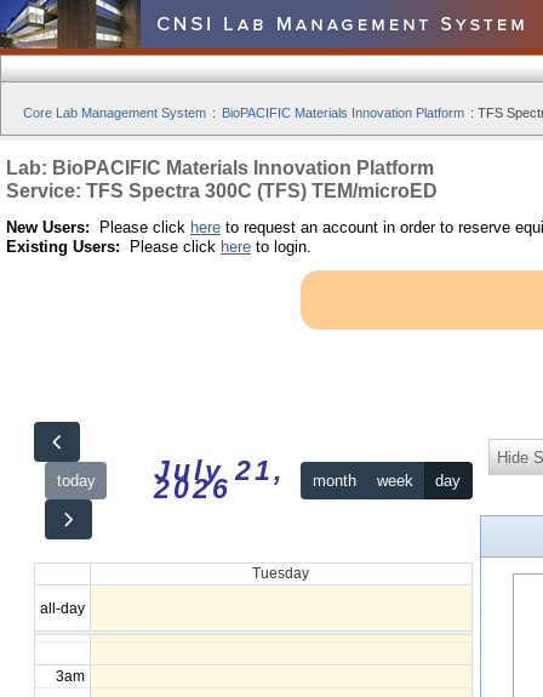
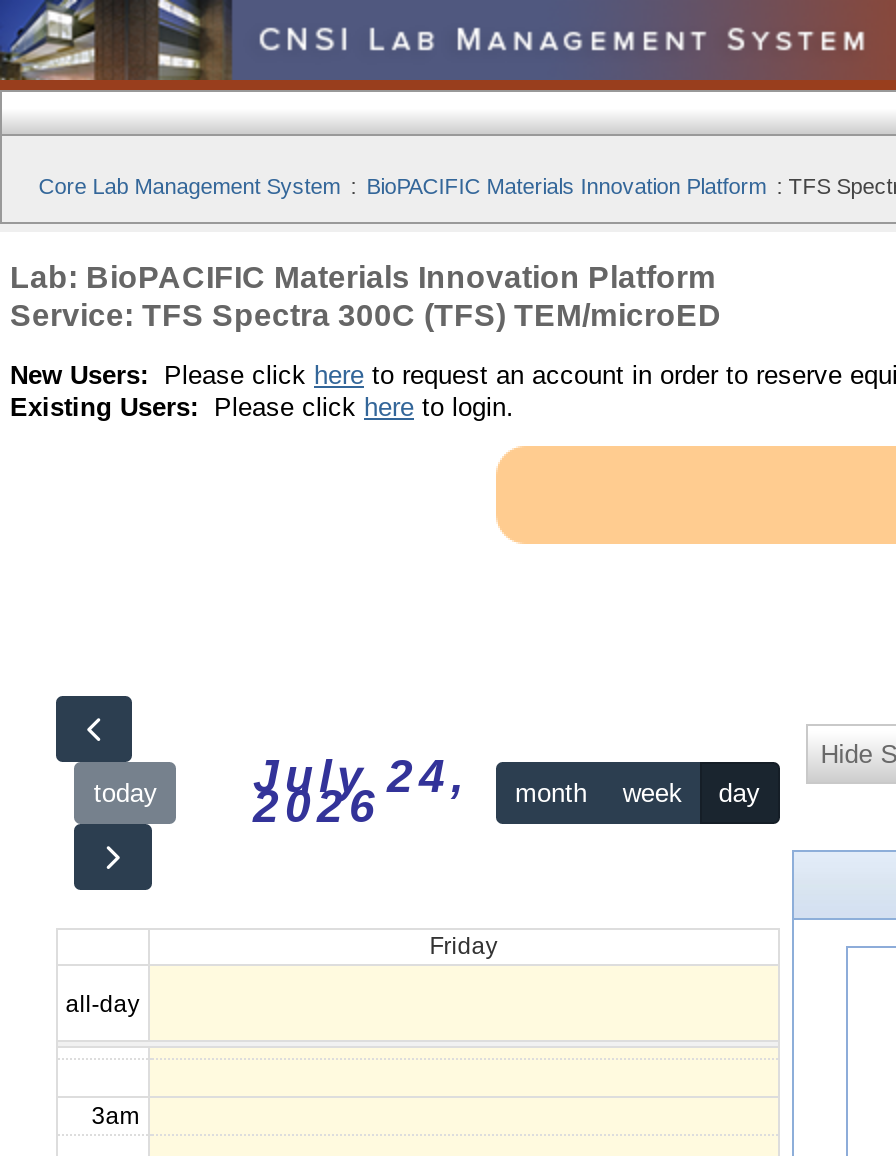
[153,455,461,490] July 21, month week day -> [253,751,761,808] July 24, month week day
[252,565,309,582] Tuesday -> [429,933,497,961] Friday

